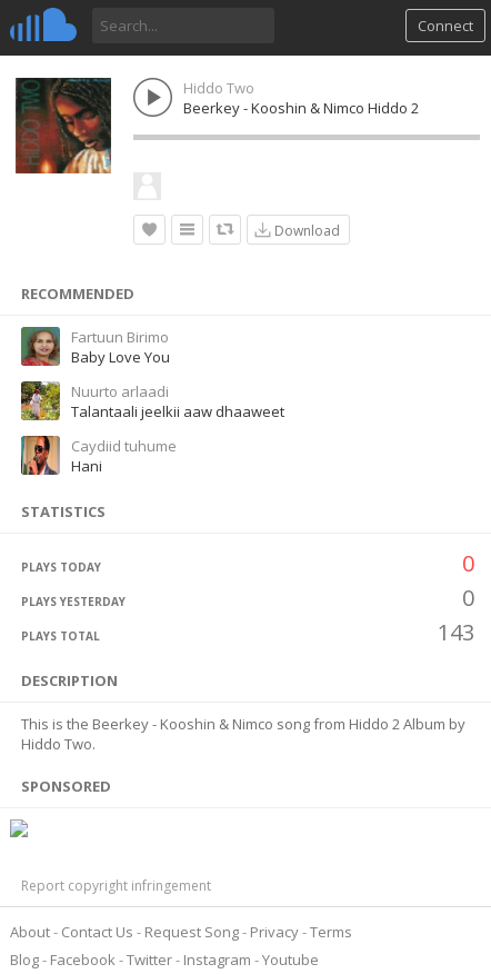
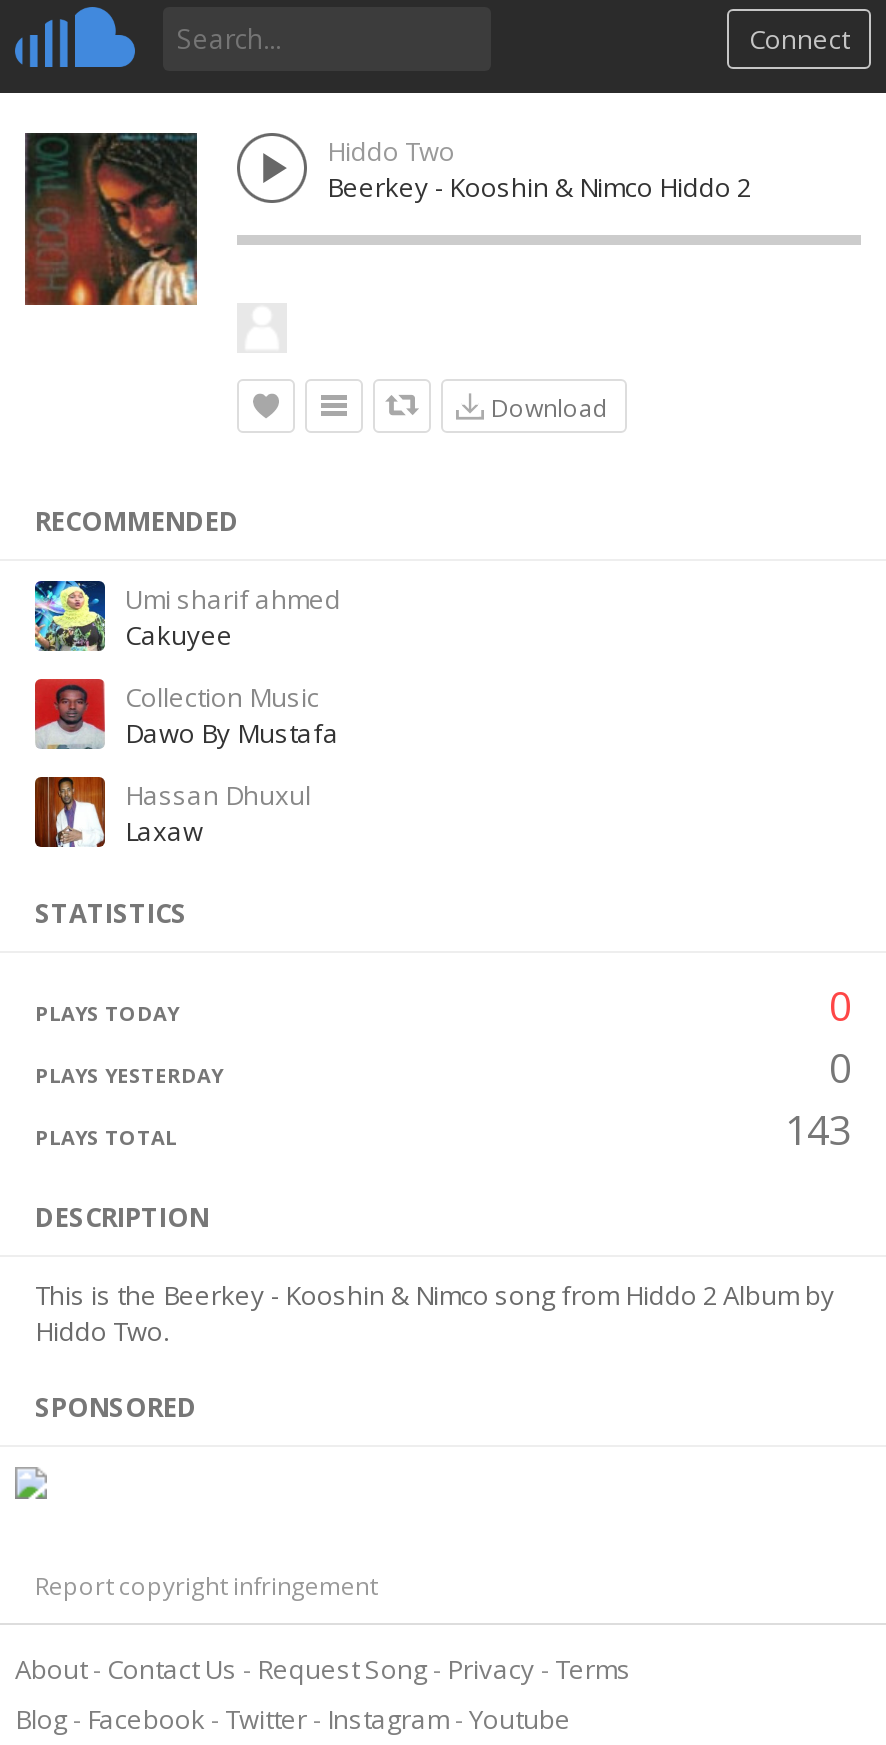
[20,326,170,367] [image] | Fartuun Birimo | Baby Love You -> [33,579,341,653] [image] | Umi sharif ahmed | Cakuyee
[20,380,284,421] [image] | Nuurto arlaadi | Talantaali jeelkii aaw dhaaweet -> [33,677,339,751] [image] | Collection Music | Dawo By Mustafa
[20,435,177,476] [image] | Caydiid tuhume | Hani -> [33,777,311,849] [image] | Hassan Dhuxul | Laxaw

